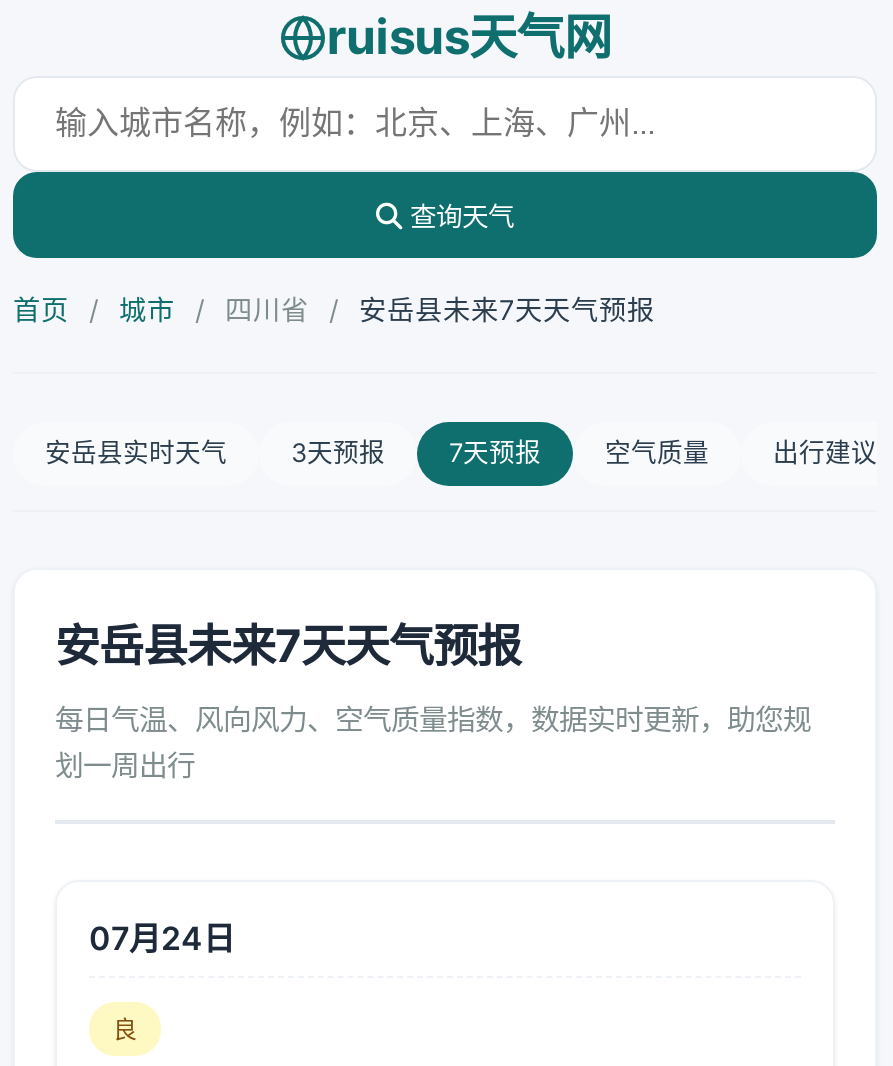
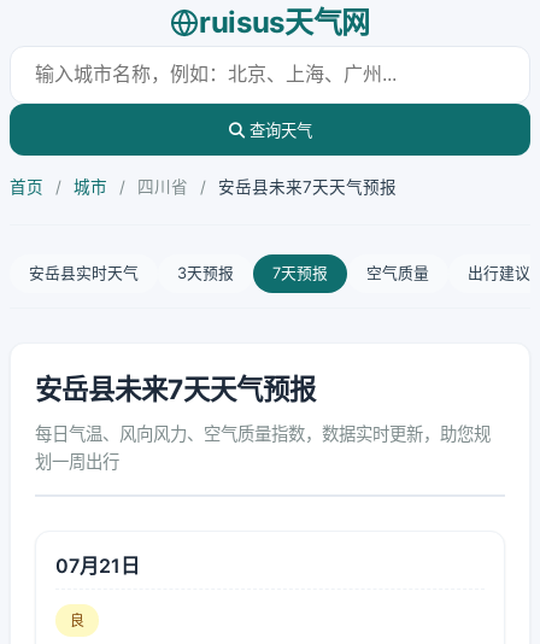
[89,918,235,958] 07月24日 -> [55,554,140,578] 07月21日

